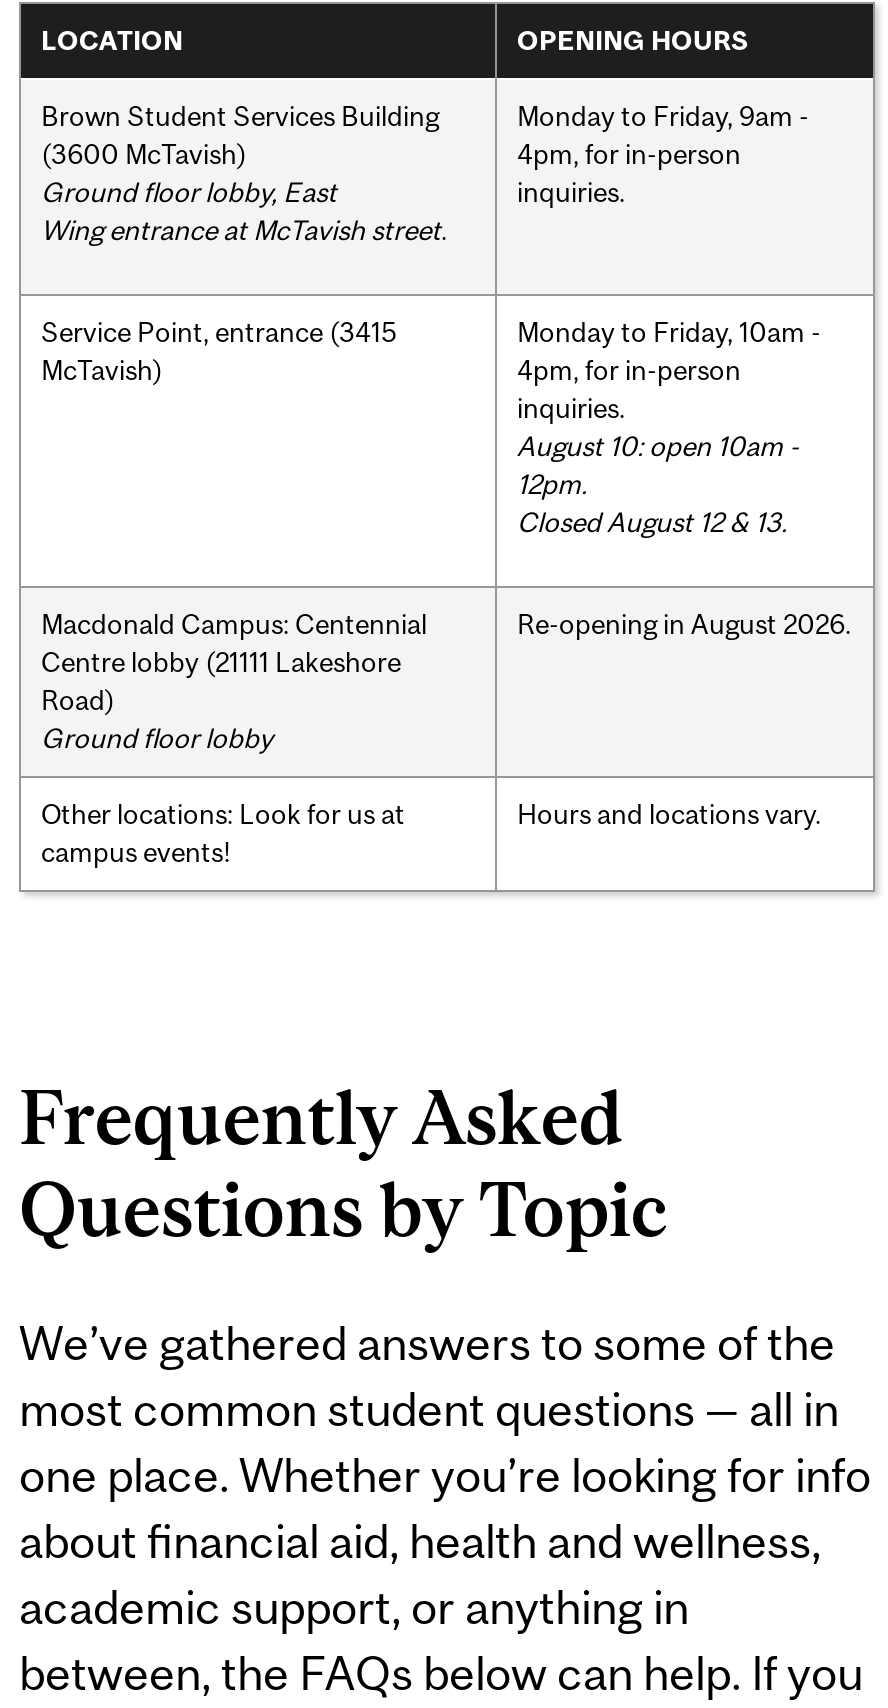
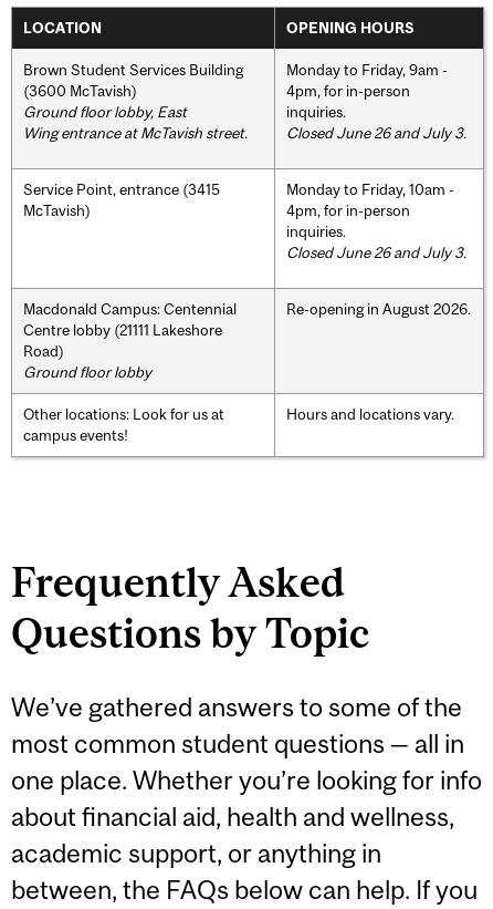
none -> [286,124,466,141] Closed June 26 and July 3.
[517,429,799,537] August 10: open 10am - | 12pm. | Closed August 12 & 13. -> [286,243,466,261] Closed June 26 and July 3.

